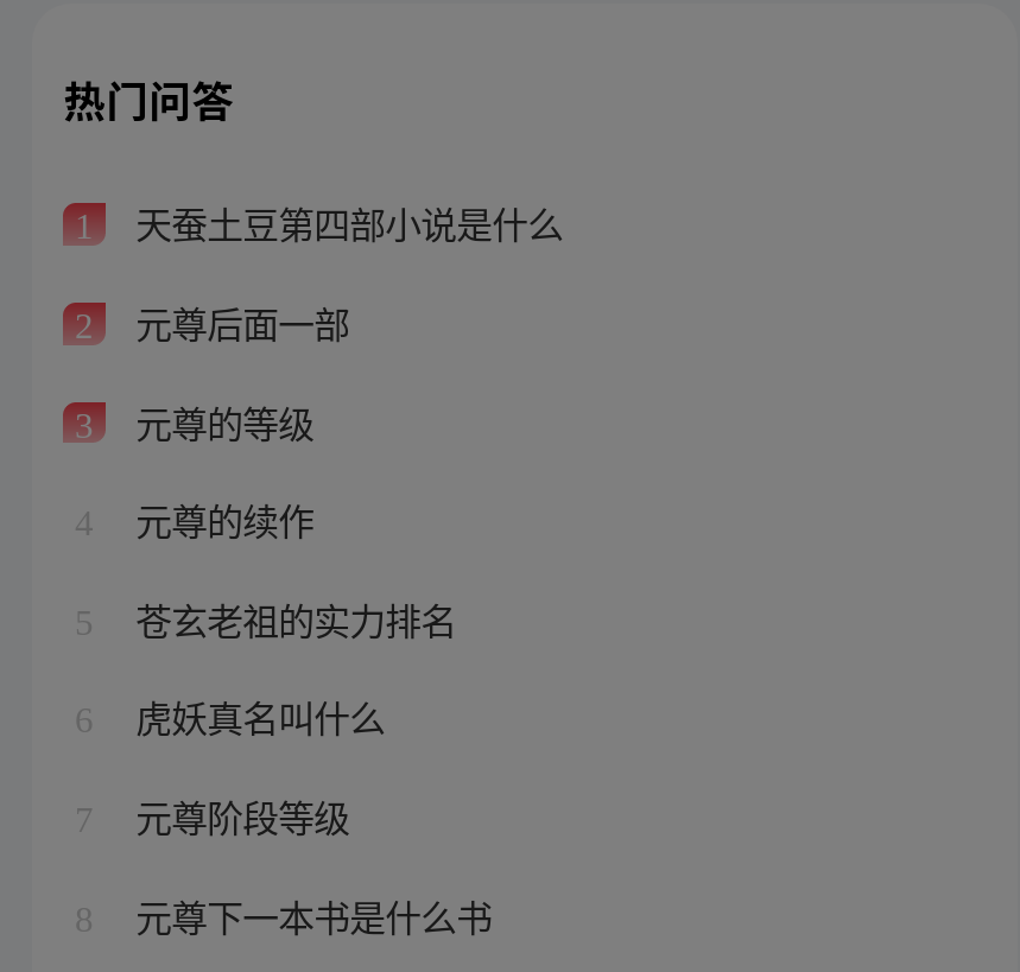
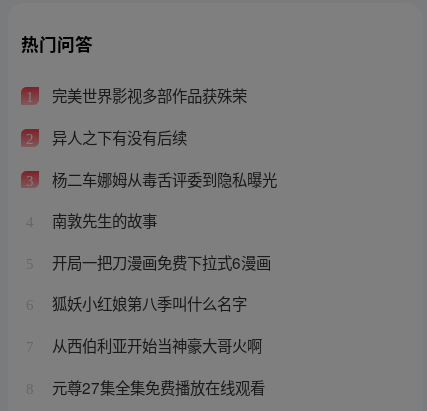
[126,197,563,249] 天蚕土豆第四部小说是什么 -> [48,84,247,106] 完美世界影视多部作品获殊荣
[126,296,349,348] 元尊后面一部 -> [48,126,187,148] 异人之下有没有后续
[126,394,314,447] 元尊的等级 -> [48,168,277,190] 杨二车娜姆从毒舌评委到隐私曝光
[126,493,314,545] 元尊的续作 -> [48,209,157,231] 南敦先生的故事
[126,592,456,644] 苍玄老祖的实力排名 -> [48,251,271,273] 开局一把刀漫画免费下拉式6漫画
[126,691,385,743] 虎妖真名叫什么 -> [48,292,247,314] 狐妖小红娘第八季叫什么名字
[126,789,349,841] 元尊阶段等级 -> [48,334,262,356] 从西伯利亚开始当神豪大哥火啊
[126,888,492,940] 元尊下一本书是什么书 -> [48,376,265,398] 元尊27集全集免费播放在线观看

